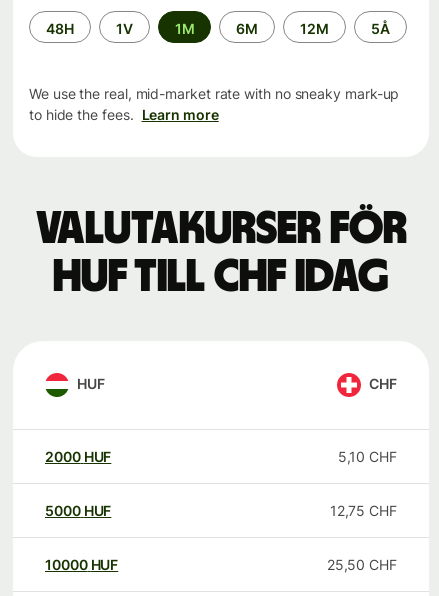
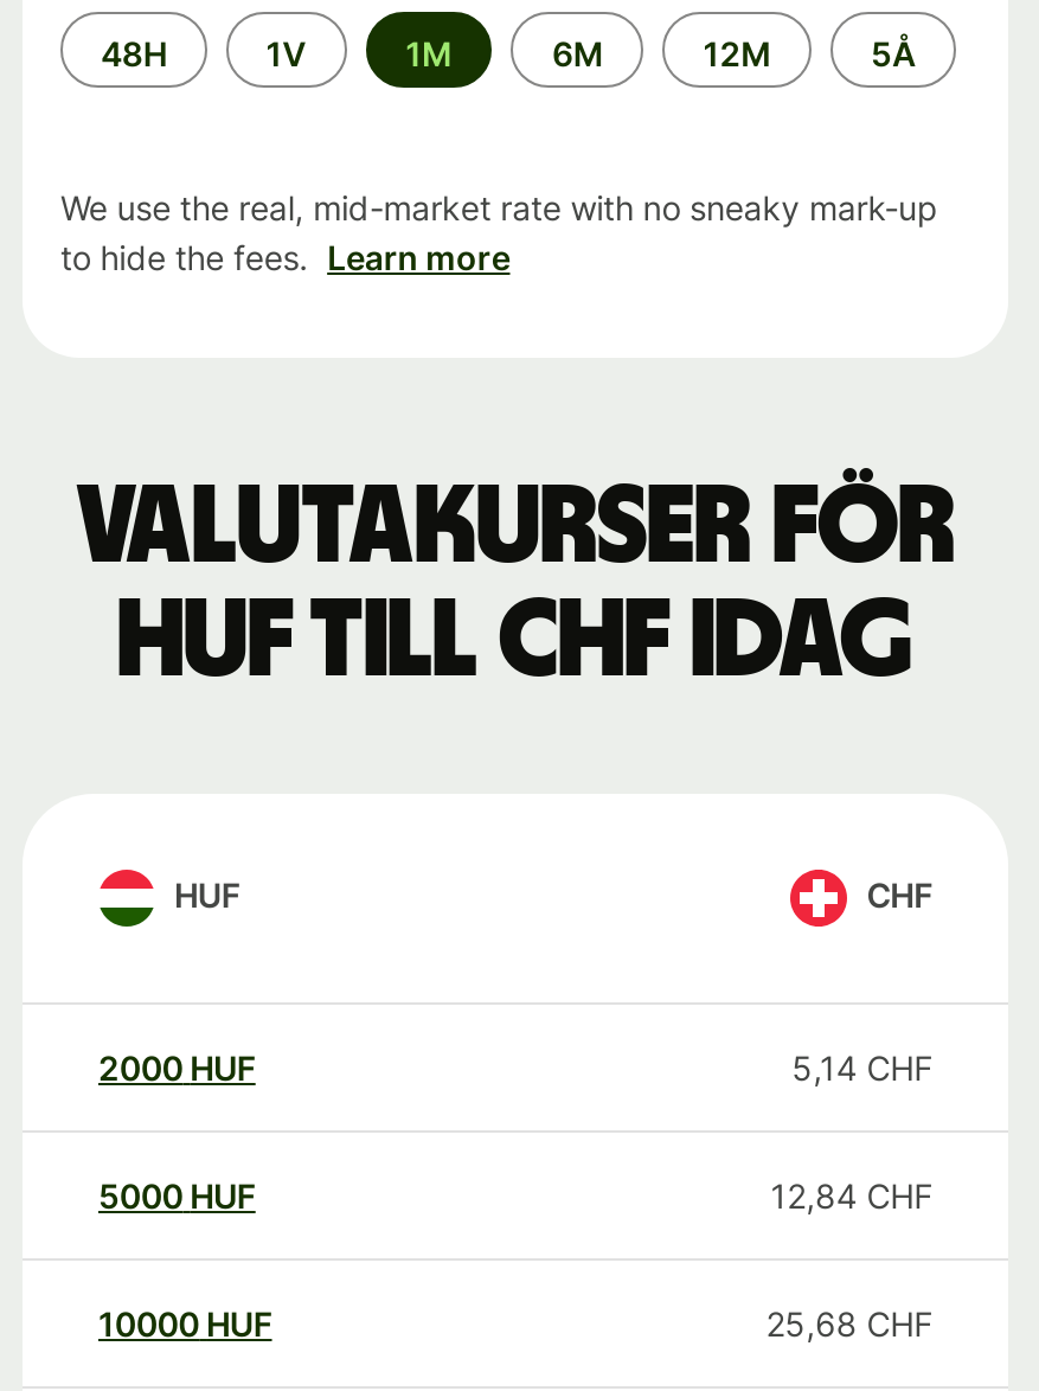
[338,448,397,465] 5,10 CHF -> [792,1048,932,1088] 5,14 CHF
[330,502,397,519] 12,75 CHF -> [771,1176,932,1216] 12,84 CHF
[327,556,397,573] 25,50 CHF -> [766,1304,932,1344] 25,68 CHF

